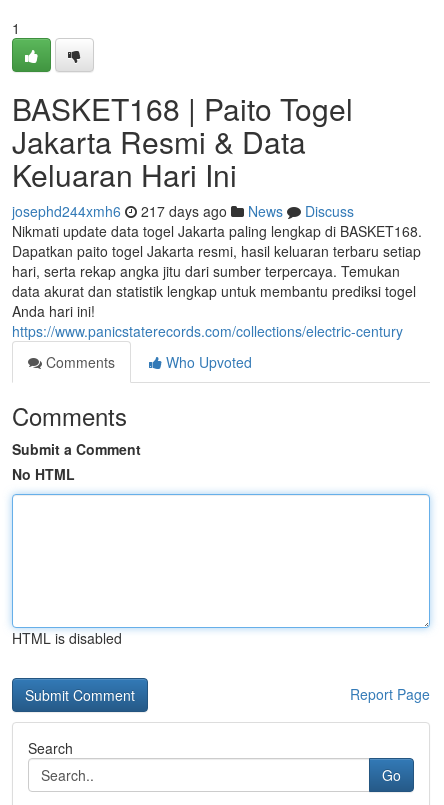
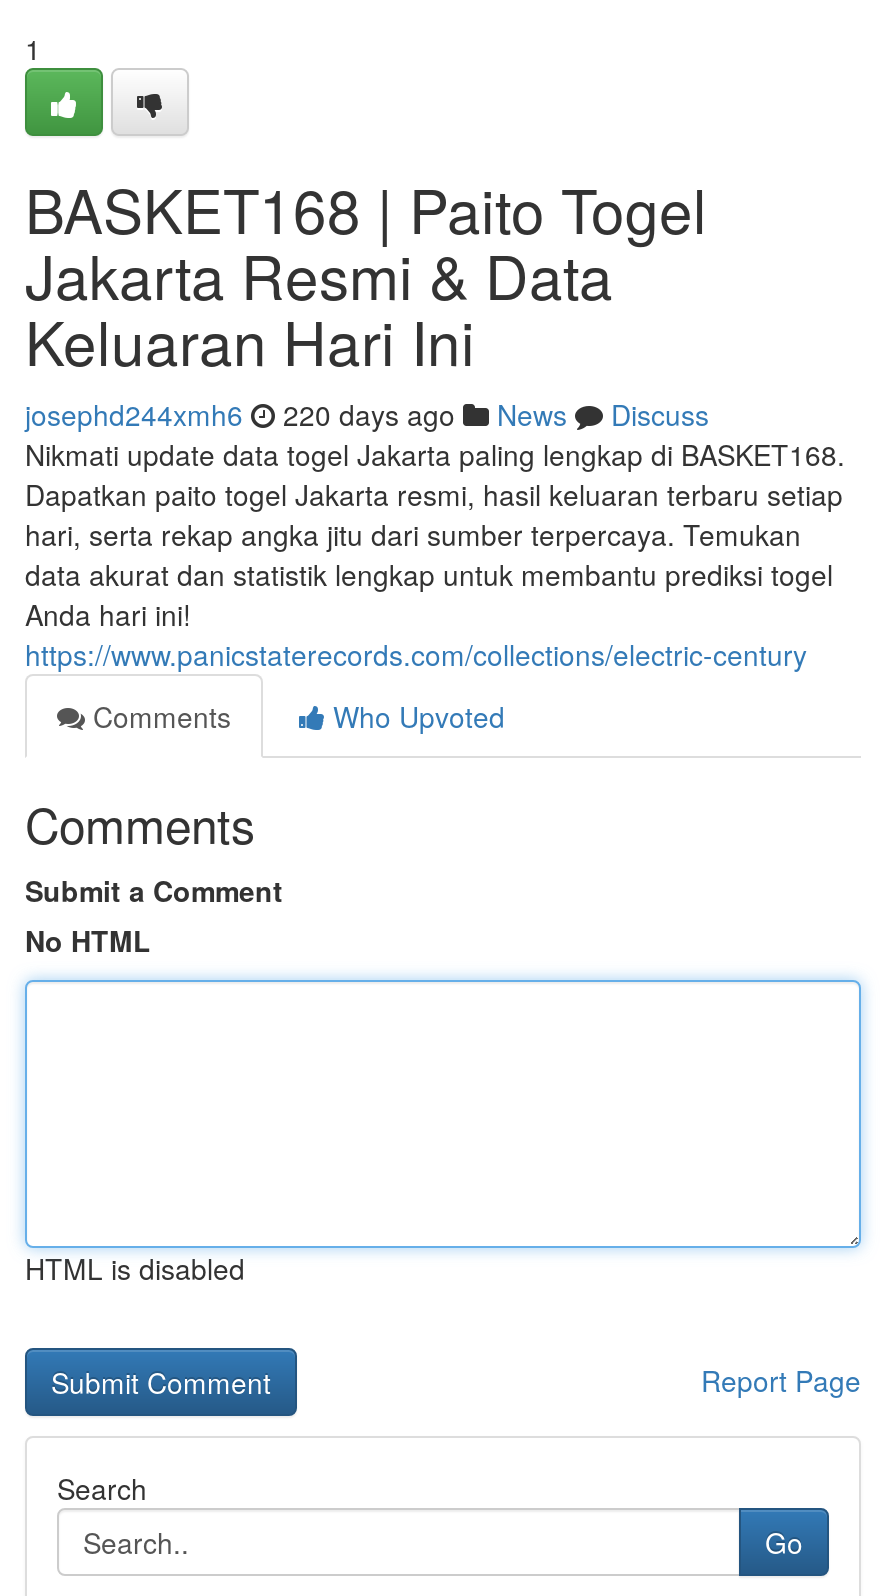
[12,201,354,221] josephd244xmh6 217 days ago News Discuss -> [25,394,709,434] josephd244xmh6 220 days ago News Discuss

